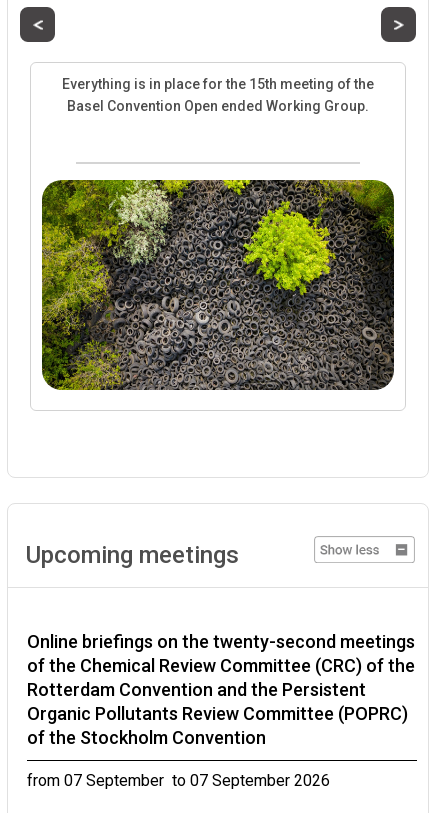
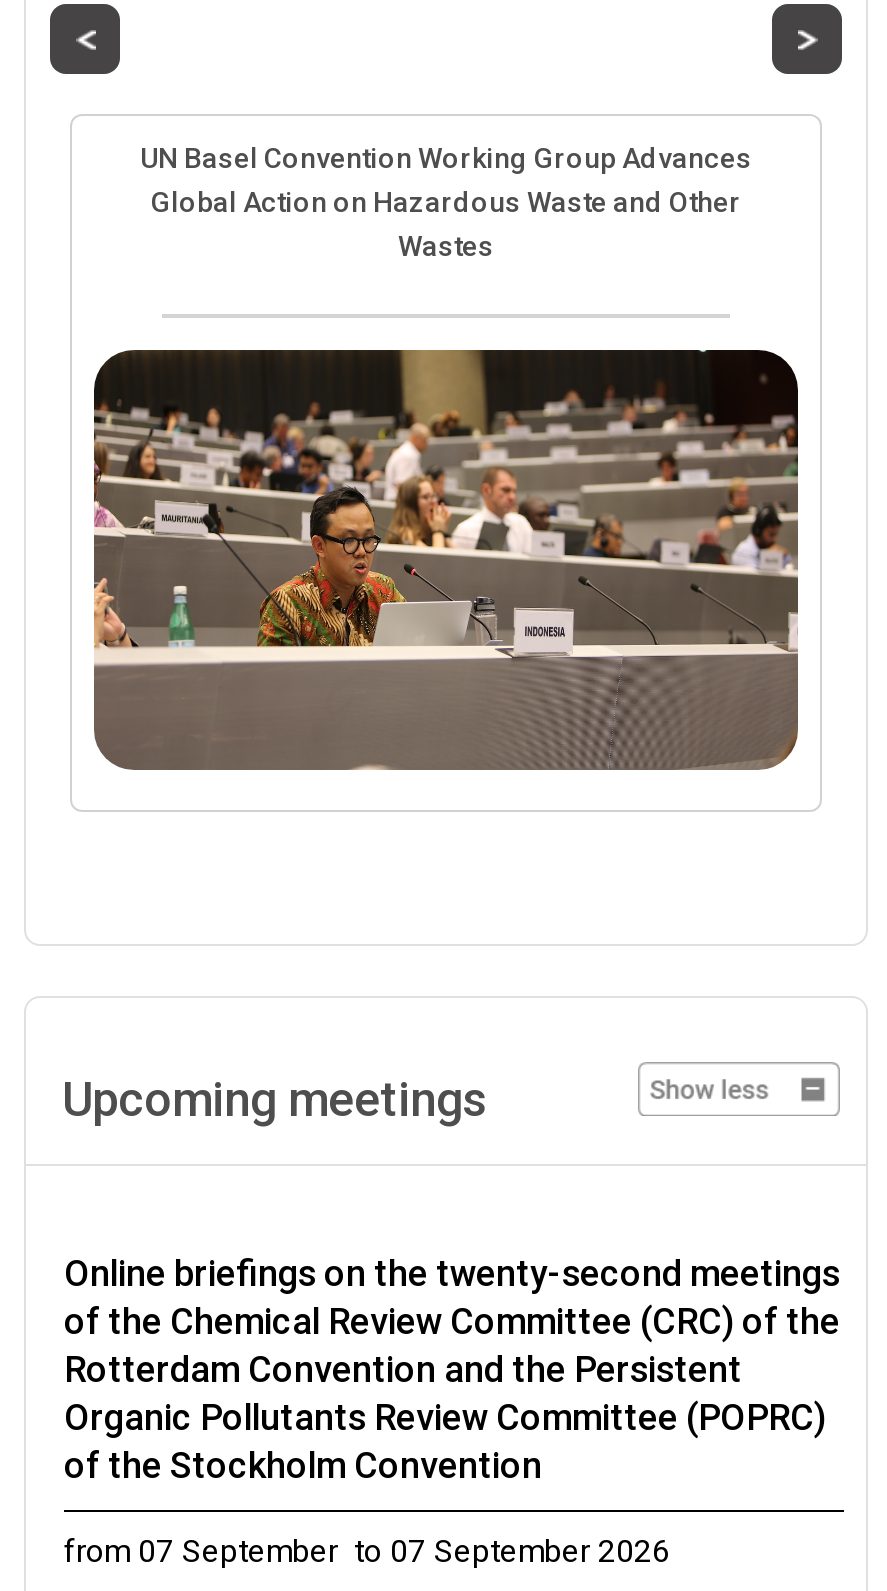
[62,76,374,114] Everything is in place for the 15th meeting of the | Basel Convention Open ended Working Group. -> [140,142,752,262] UN Basel Convention Working Group Advances | Global Action on Hazardous Waste and Other | Wastes
[41,179,395,390] [image] -> [92,348,800,770] [image]

